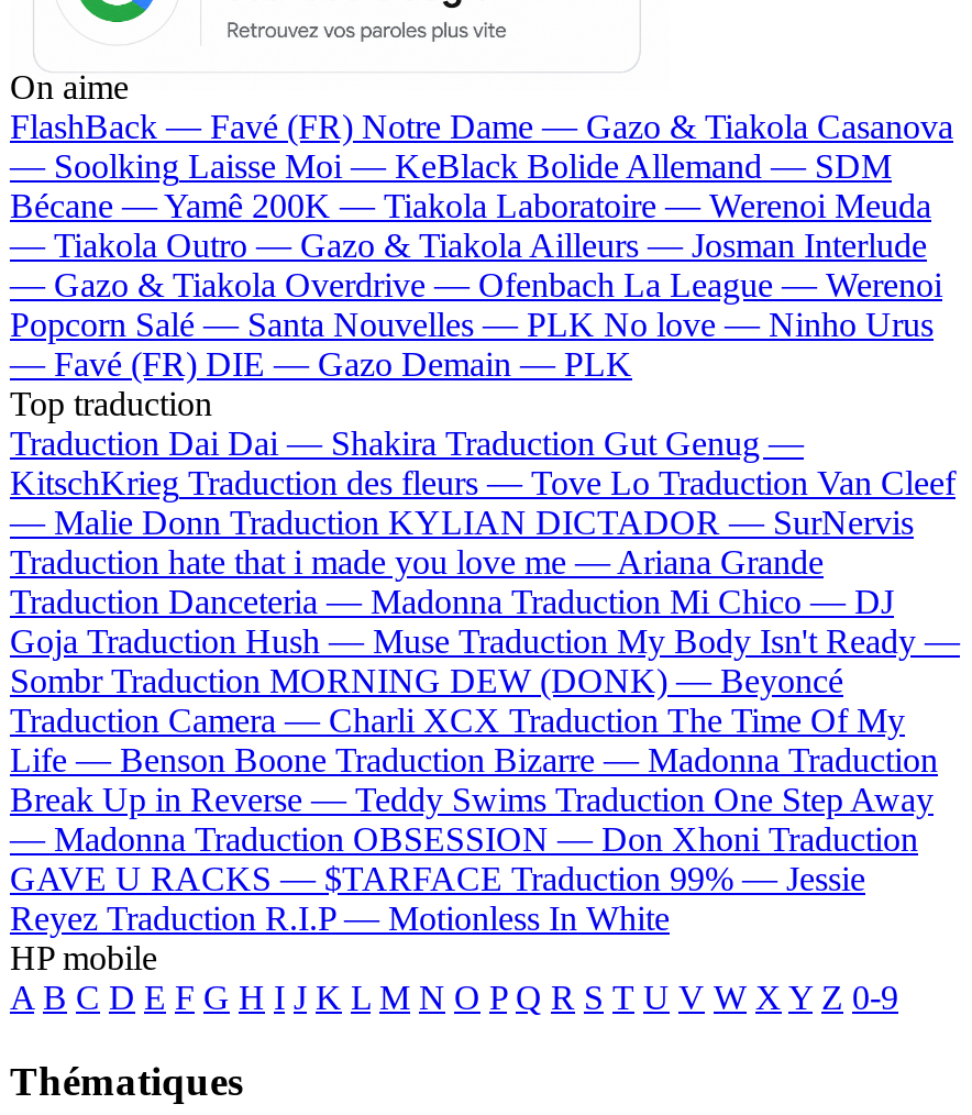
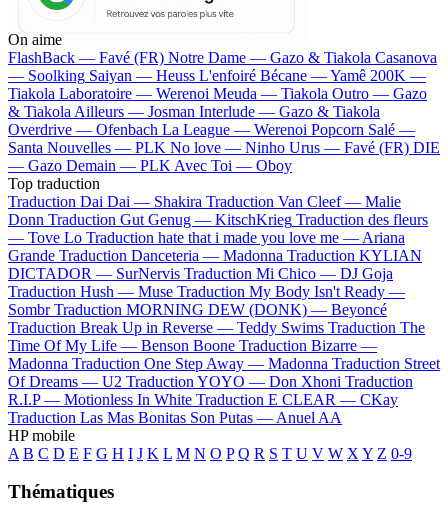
[10,146,942,382] — Soolking Laisse Moi — KeBlack Bolide Allemand — SDM | Bécane — Yamê 200K — Tiakola Laboratoire — Werenoi Meuda | — Tiakola Outro — Gazo & Tiakola Ailleurs — Josman Interlude | — Gazo & Tiakola Overdrive — Ofenbach La League — Werenoi | Popcorn Salé — Santa Nouvelles — PLK No love — Ninho Urus | —Favé (FR) DIE — Gazo Demain — PLK -> [8,66,440,173] — Soolking Saiyan — Heuss L'enfoiré Bécane — Yamê 200K — | Tiakola Laboratoire — Werenoi Meuda — Tiakola Outro — Gazo | & Tiakola Ailleurs — Josman Interlude — Gazo & Tiakola | Overdrive — Ofenbach La League — Werenoi Popcorn Salé — | Santa Nouvelles — PLK No love — Ninho Urus — Favé (FR) DIE | — Gazo Demain — PLK Avec Toi — Oboy
[10,423,960,659] Traduction Dai Dai — Shakira Traduction Gut Genug — | KitschKrieg Traduction des fleurs — Tove Lo Traduction Van Cleef | — Malie Donn Traduction KYLIAN DICTADOR — SurNervis | Traduction hate that i made you love me — Ariana Grande | Traduction Danceteria — Madonna Traduction Mi Chico — DJ | Goja Traduction Hush — Muse Traduction My Body Isn't Ready — -> [8,192,428,299] Traduction Dai Dai — Shakira Traduction Van Cleef — Malie | Donn Traduction Gut Genug — KitschKrieg Traduction des fleurs | — Tove Lo Traduction hate that i made you love me — Ariana | Grande Traduction Danceteria — Madonna Traduction KYLIAN | DICTADOR — SurNervis Traduction Mi Chico — DJ Goja | Traduction Hush — Muse Traduction My Body Isn't Ready —
[10,700,938,936] Traduction Camera — Charli XCX Traduction The Time Of My | Life — Benson Boone Traduction Bizarre — Madonna Traduction | Break Up in Reverse — Teddy Swims Traduction One Step Away | — Madonna Traduction OBSESSION — Don Xhoni Traduction | GAVE U RACKS — $TARFACE Traduction 99% — Jessie | Reyez Traduction R.I.P — Motionless In White -> [8,318,440,425] Traduction Break Up in Reverse — Teddy Swims Traduction The | Time Of My Life — Benson Boone Traduction Bizarre — | Madonna Traduction One Step Away — Madonna Traduction Street | Of Dreams — U2 Traduction YOYO — Don Xhoni Traduction | R.I.P — Motionless In White Traduction E CLEAR — CKay | Traduction Las Mas Bonitas Son Putas — Anuel AA

